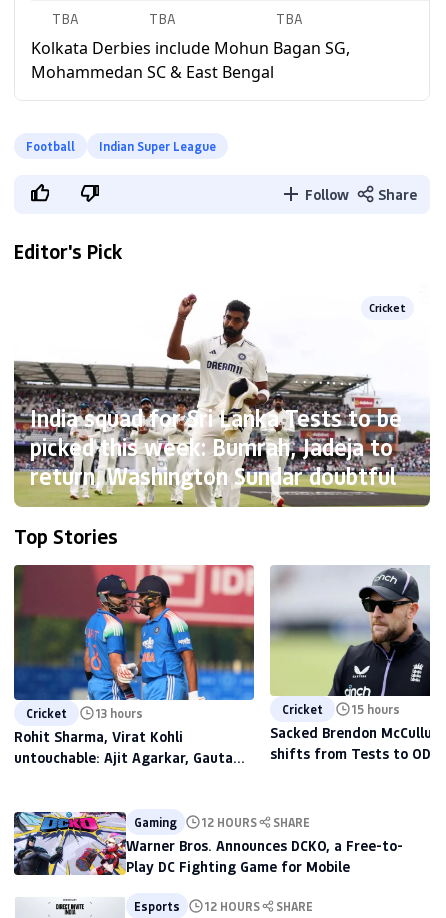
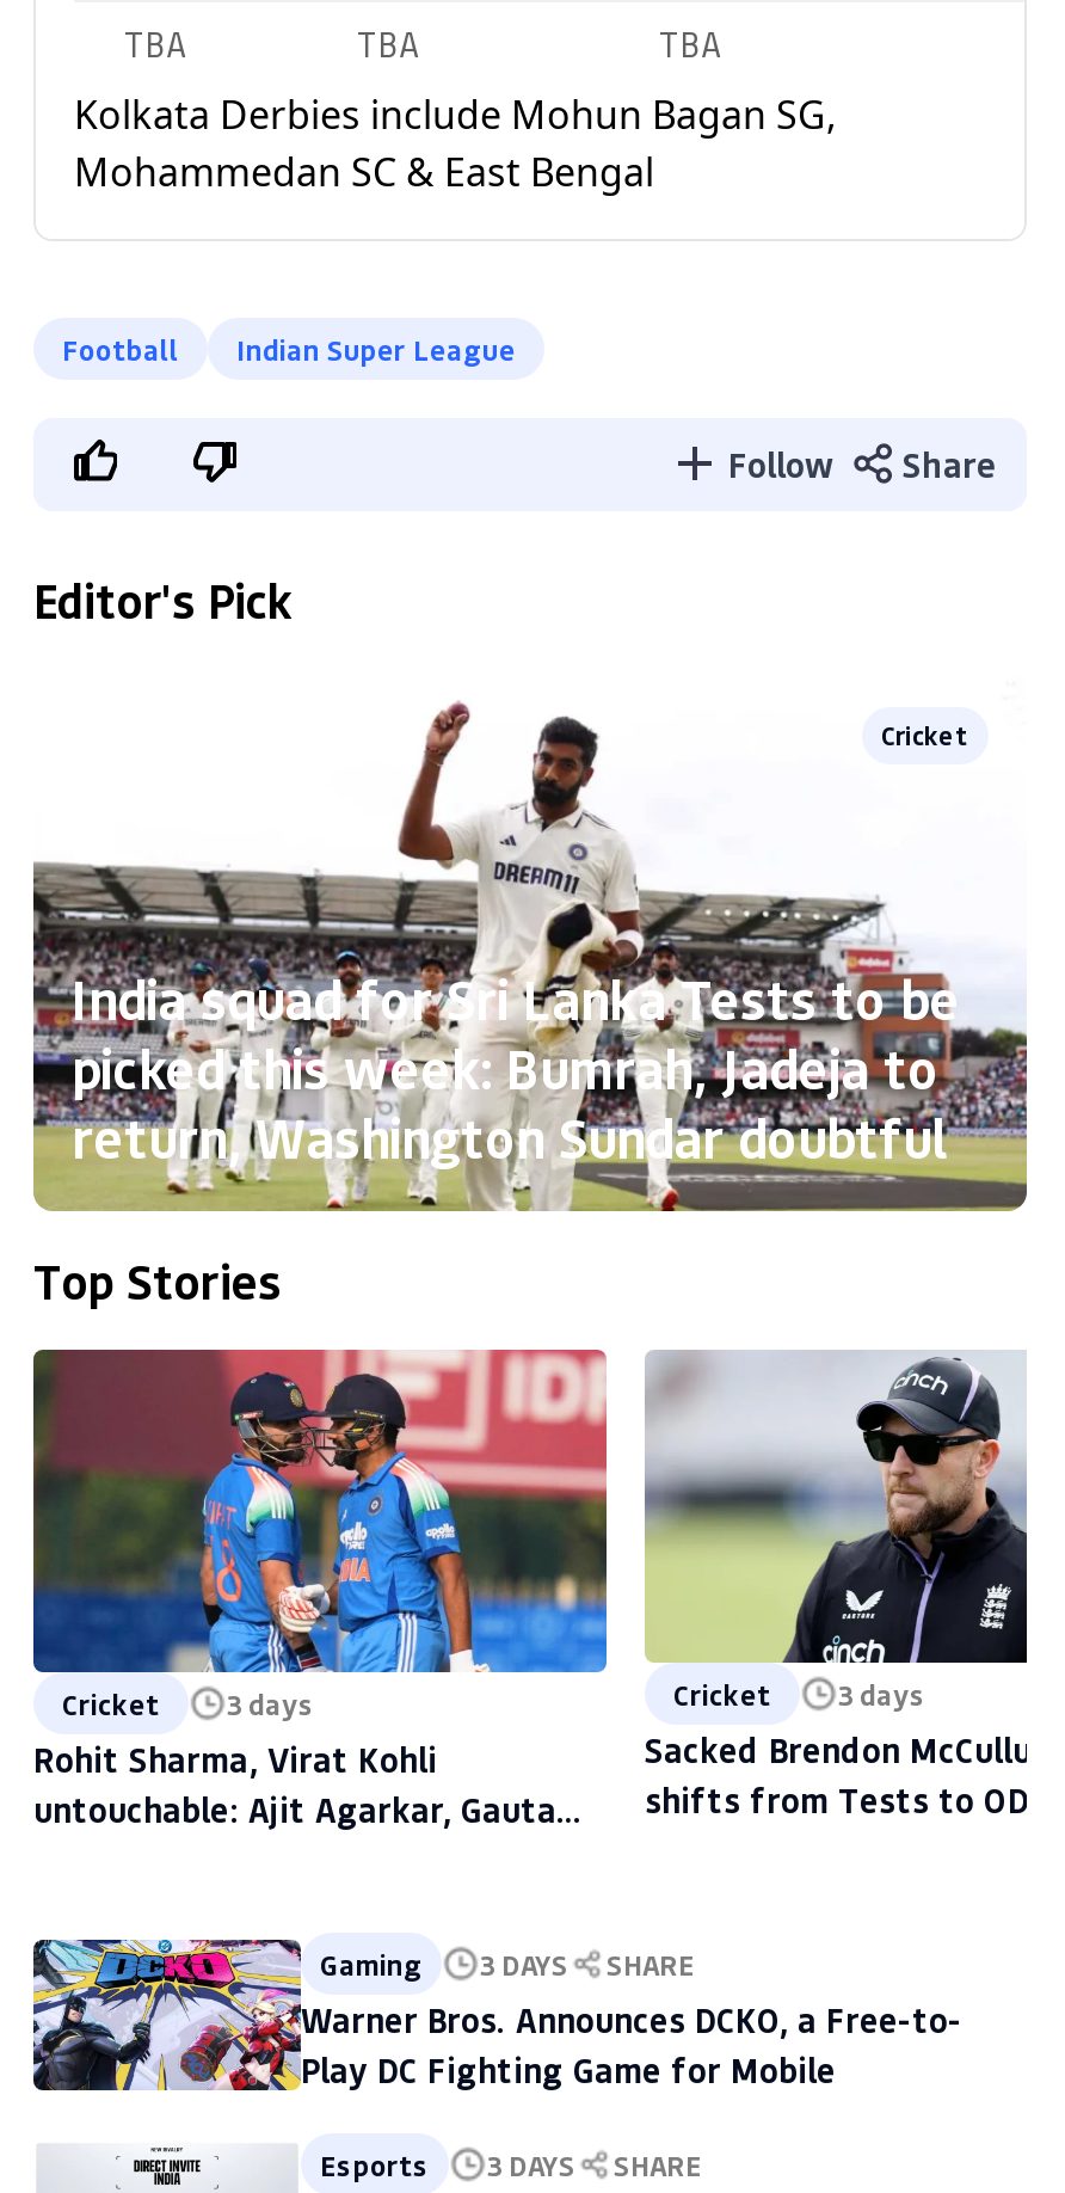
[26,705,143,721] Cricket 13 hours -> [62,1684,315,1723] Cricket 3 days
[282,701,400,717] Cricket 15 hours -> [673,1676,927,1714] Cricket 3 days
[134,814,310,830] Gaming 12 HOURS SHARE -> [320,1945,695,1983] Gaming 3 DAYS SHARE
[134,898,313,914] Esports 12 HOURS SHARE -> [320,2145,702,2184] Esports 3 DAYS SHARE

